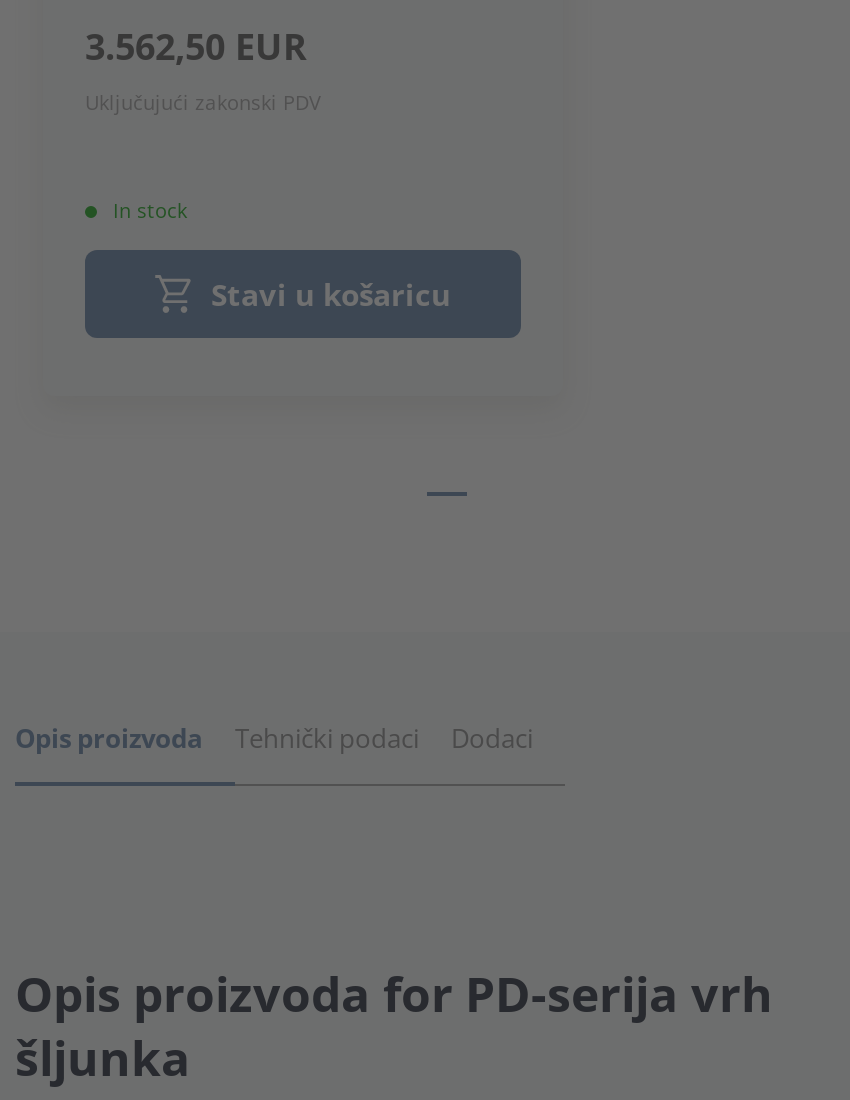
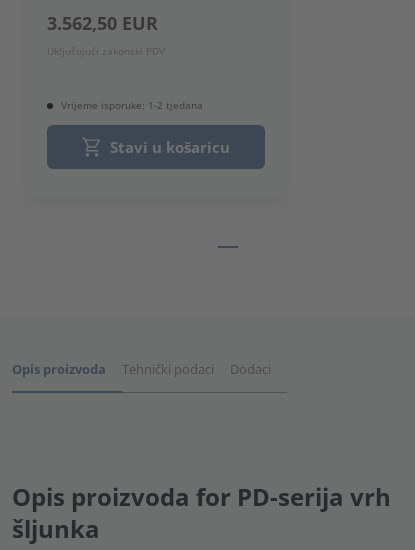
[113,197,187,225] In stock -> [61,98,203,112] Vrijeme isporuke: 1-2 tjedana

